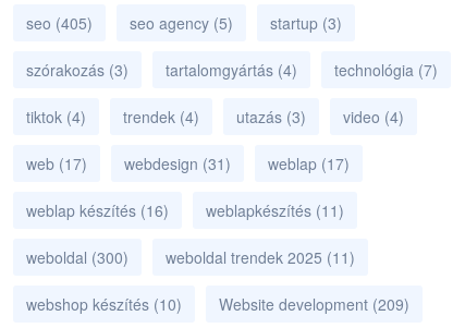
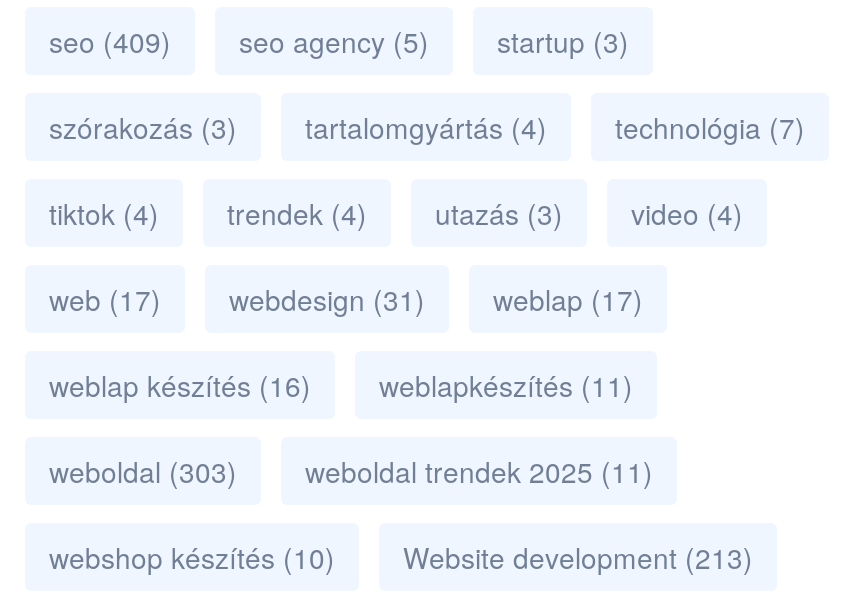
[26,12,342,34] seo (405) seo agency (5) startup (3) -> [49,21,629,61] seo (409) seo agency (5) startup (3)
[26,246,355,268] weboldal (300) weboldal trendek 2025 (11) -> [49,451,653,491] weboldal (303) weboldal trendek 2025 (11)
[219,293,409,315] Website development (209) -> [403,537,753,577] Website development (213)

